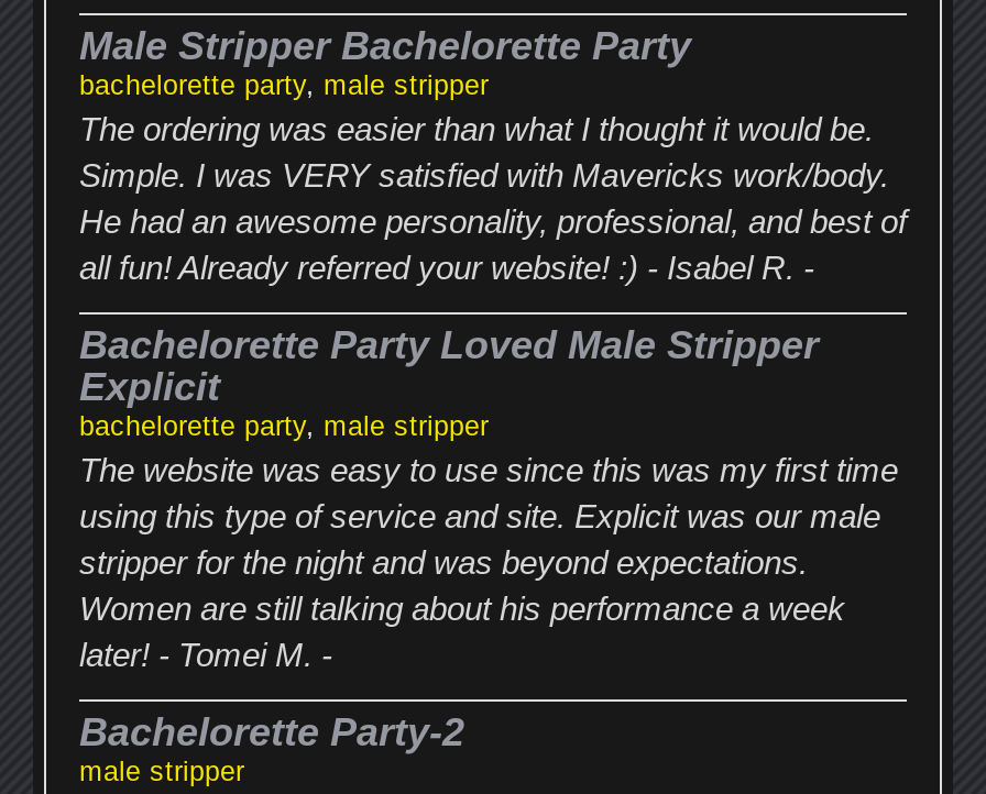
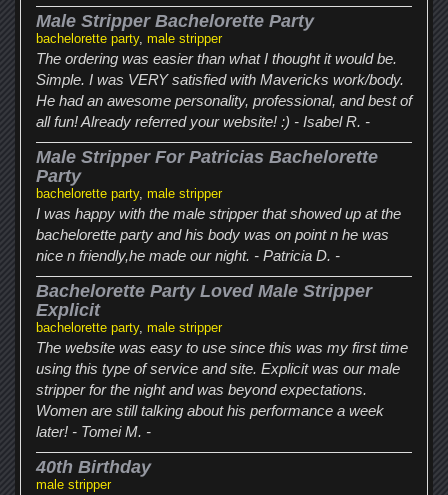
none -> [36,147,401,264] Male Stripper For Patricias Bachelorette | Party | bachelorette party, male stripper | I was happy with the male stripper that showed up at the | bachelorette party and his body was on point n he was | nice n friendly,he made our night. - Patricia D. -
[79,710,464,754] Bachelorette Party-2 -> [36,457,151,477] 40th Birthday

